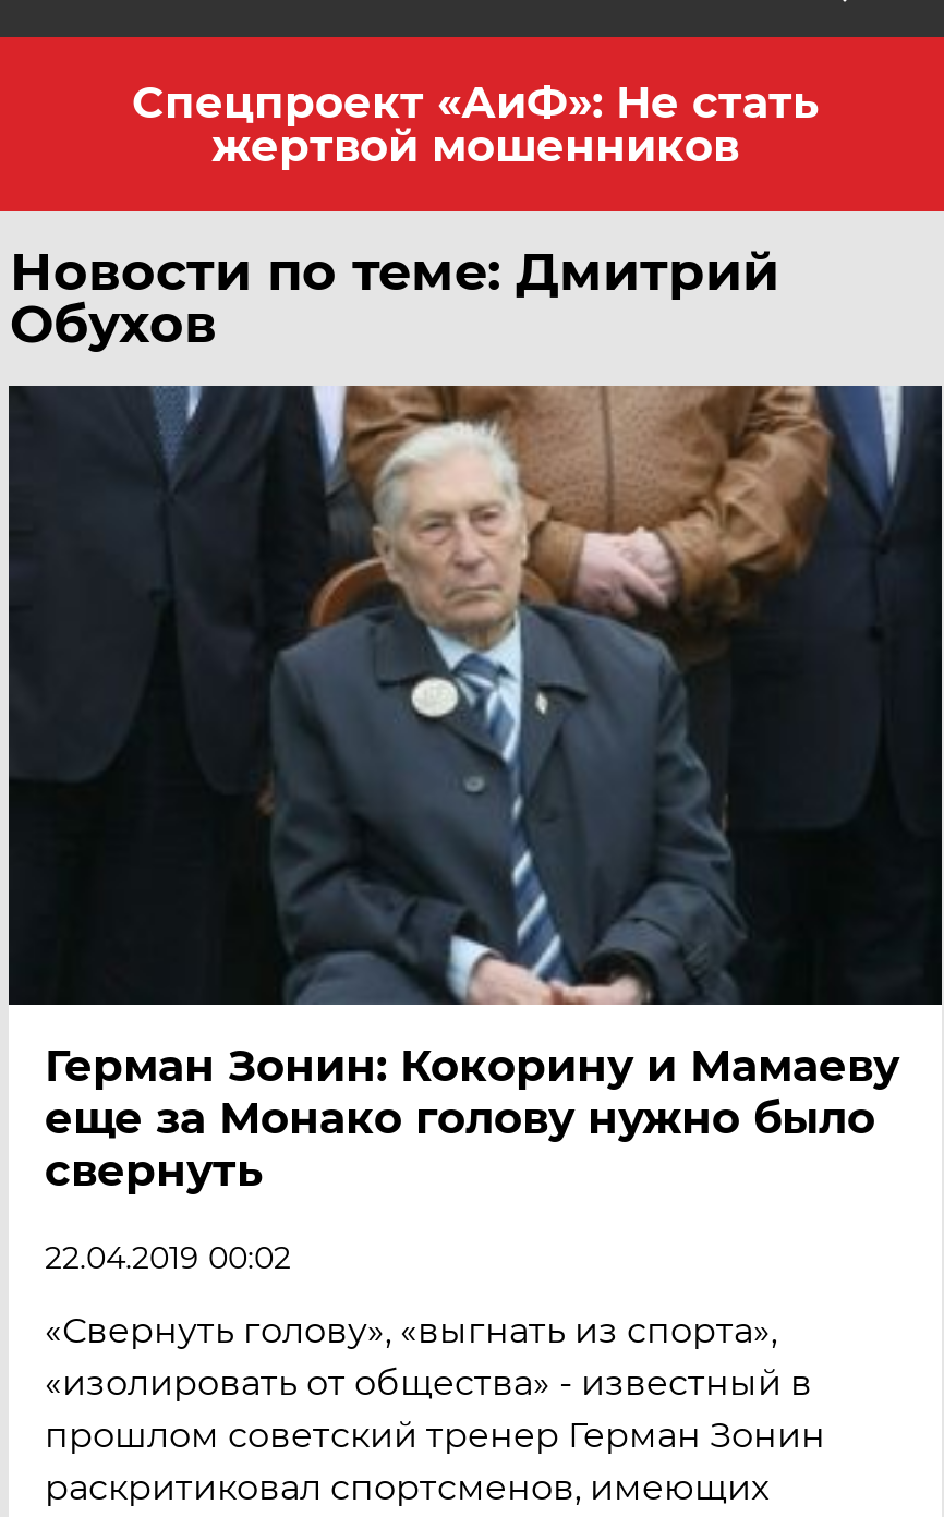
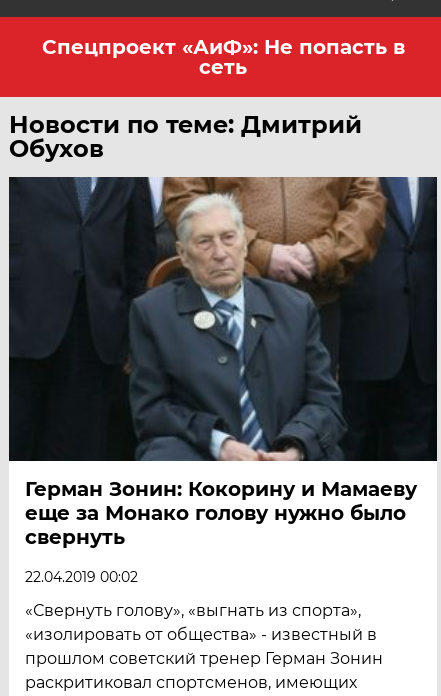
[132,76,819,172] Спецпроект «АиФ»: Не стать | жертвой мошенников -> [41,35,404,79] Спецпроект «АиФ»: Не попасть в | сеть

